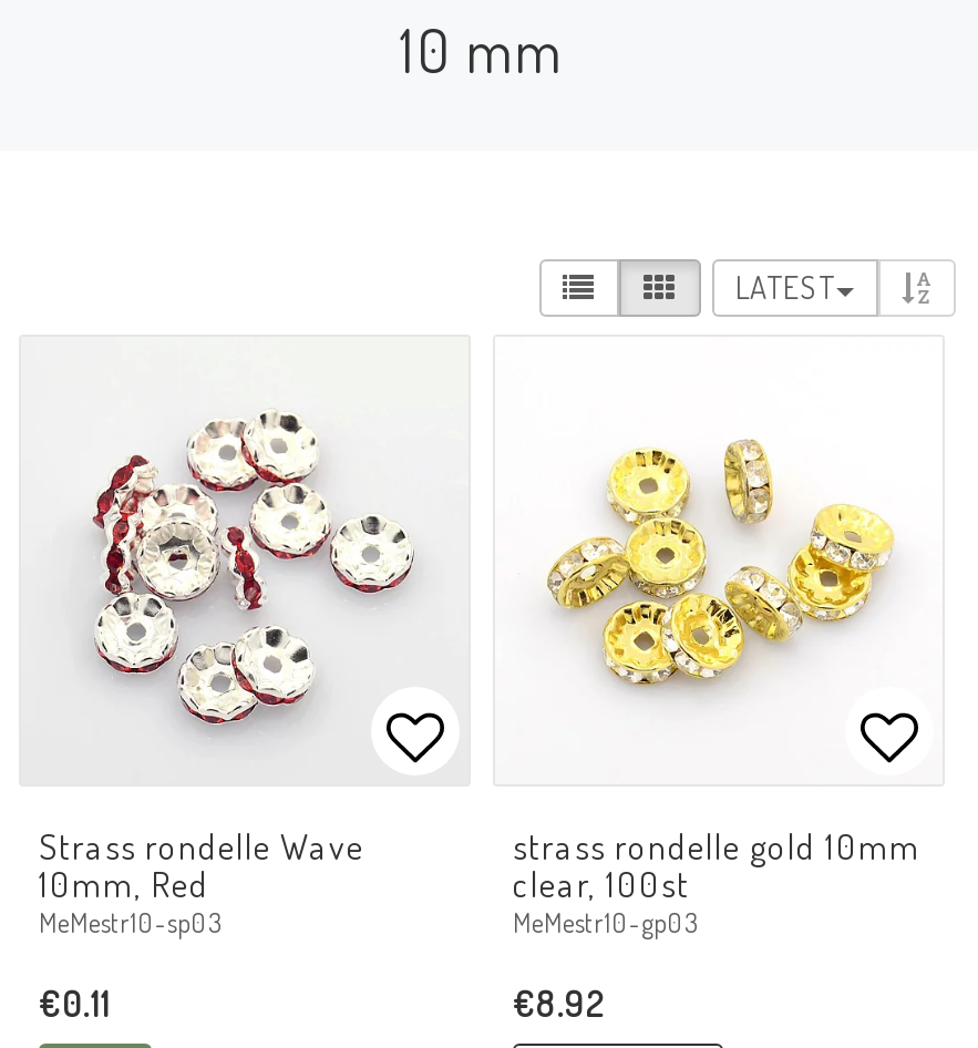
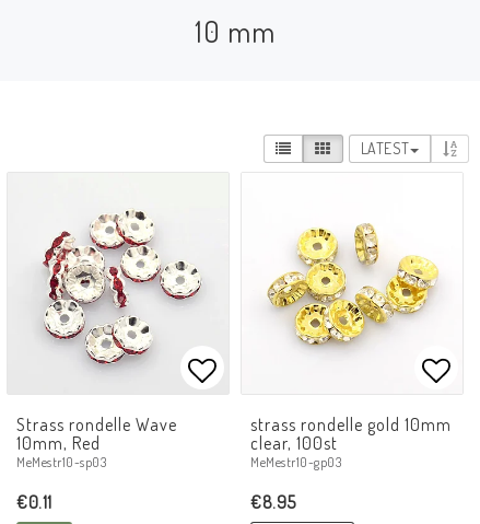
[513,980,605,1025] €8.92 -> [250,491,296,513] €8.95

